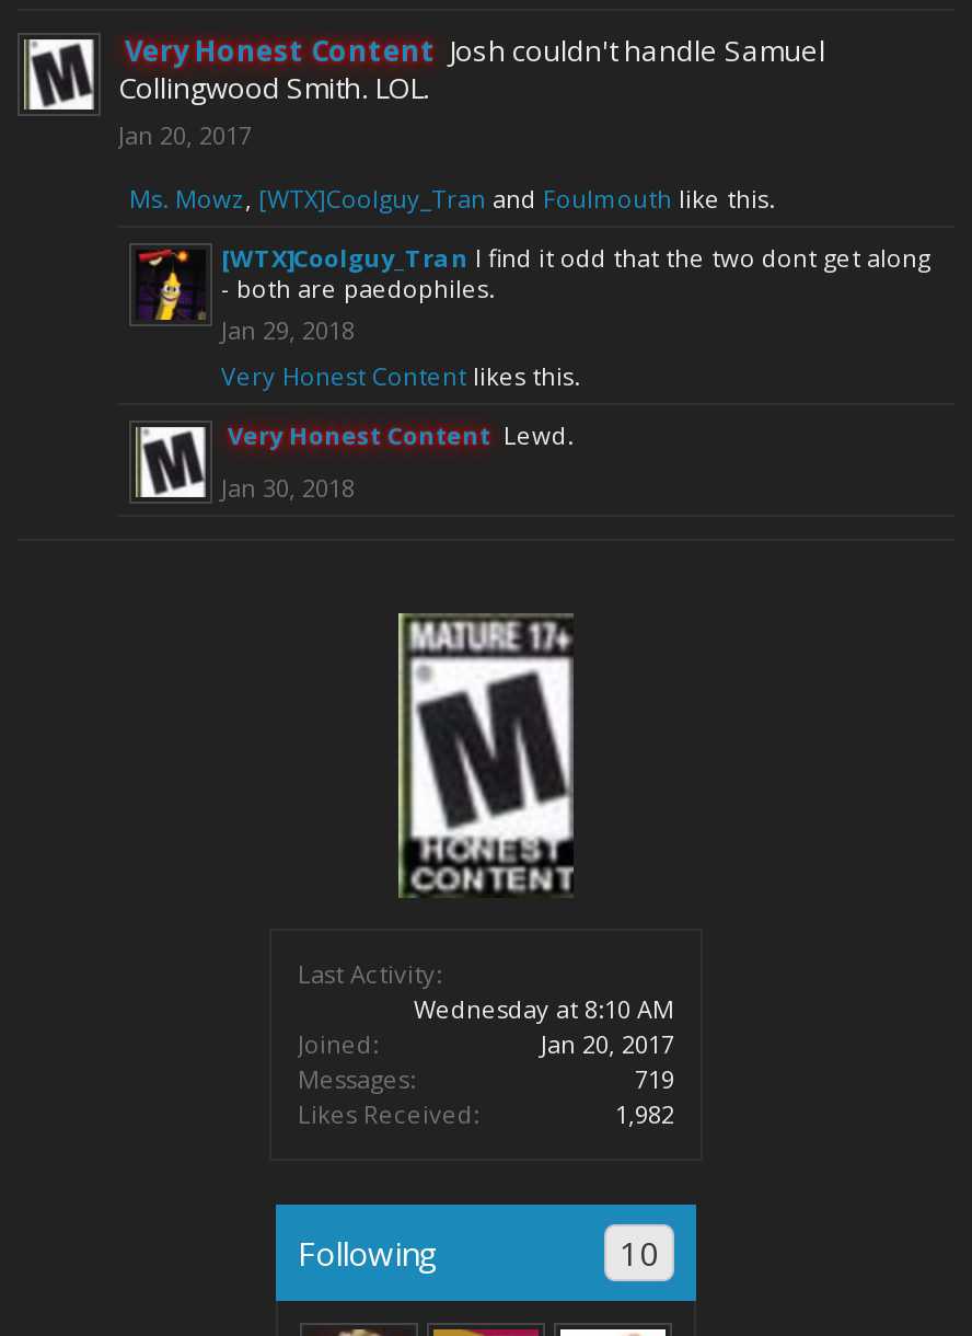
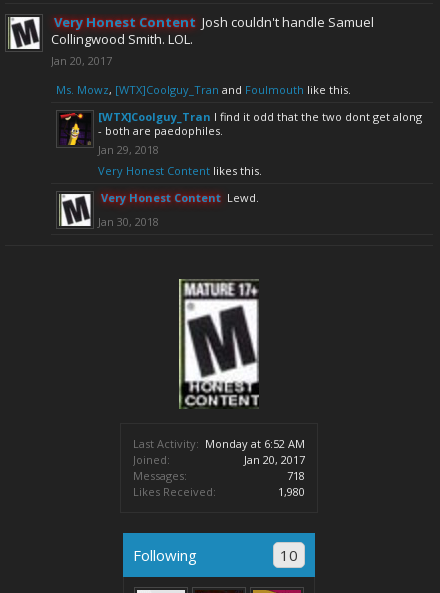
[298,957,674,1025] Last Activity: | Wednesday at 8:10 AM -> [133,436,305,451] Last Activity: Monday at 6:52 AM
[635,1062,674,1095] 719 -> [287,468,305,483] 718
[615,1097,674,1130] 1,982 -> [278,484,305,499] 1,980

